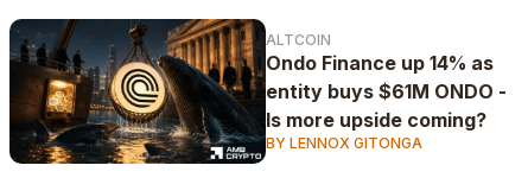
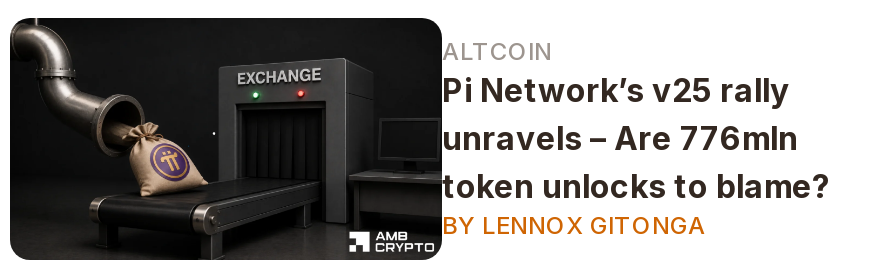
[9,18,507,165] [image] | Ondo Finance up 14% as | entity buys $61M ONDO - | Is more upside coming? -> [10,17,830,263] [image] | Pi Network’s v25 rally | unravels – Are 776mln | token unlocks to blame?

